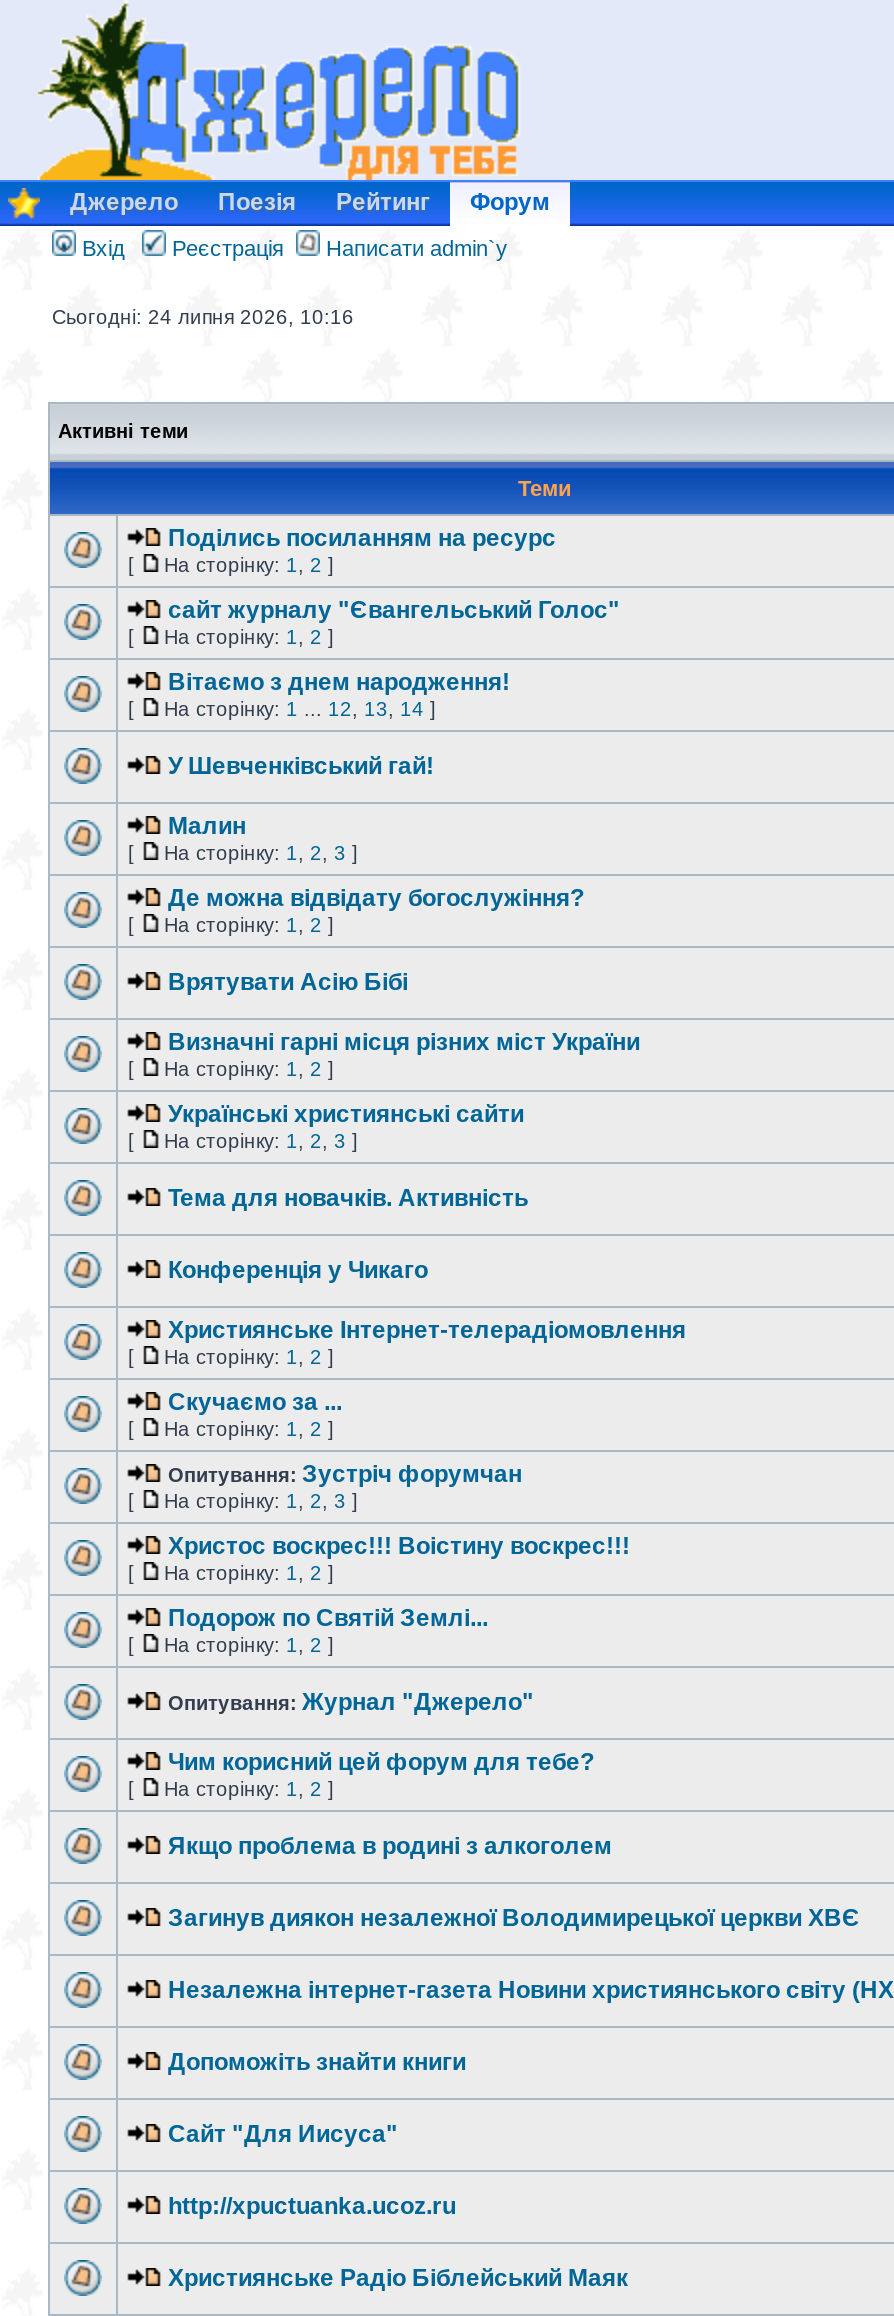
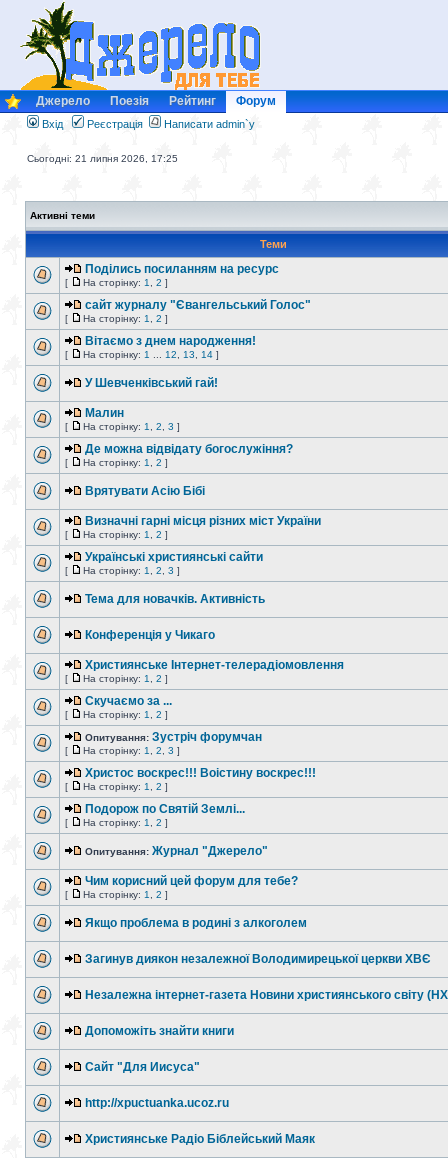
[52,306,354,328] Сьогодні: 24 липня 2026, 10:16 -> [27,153,178,164] Сьогодні: 21 липня 2026, 17:25

